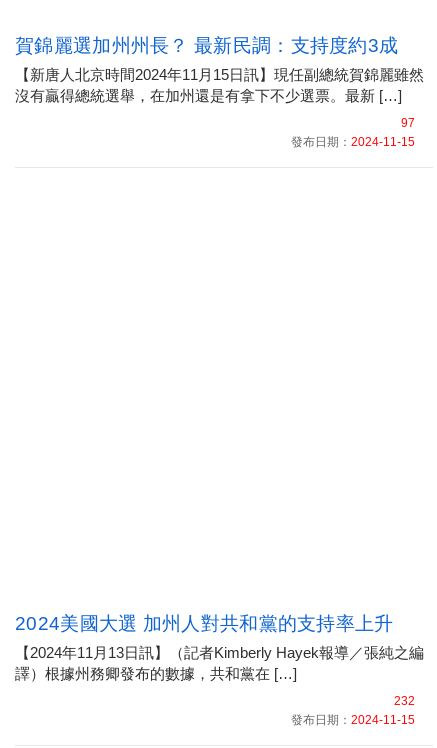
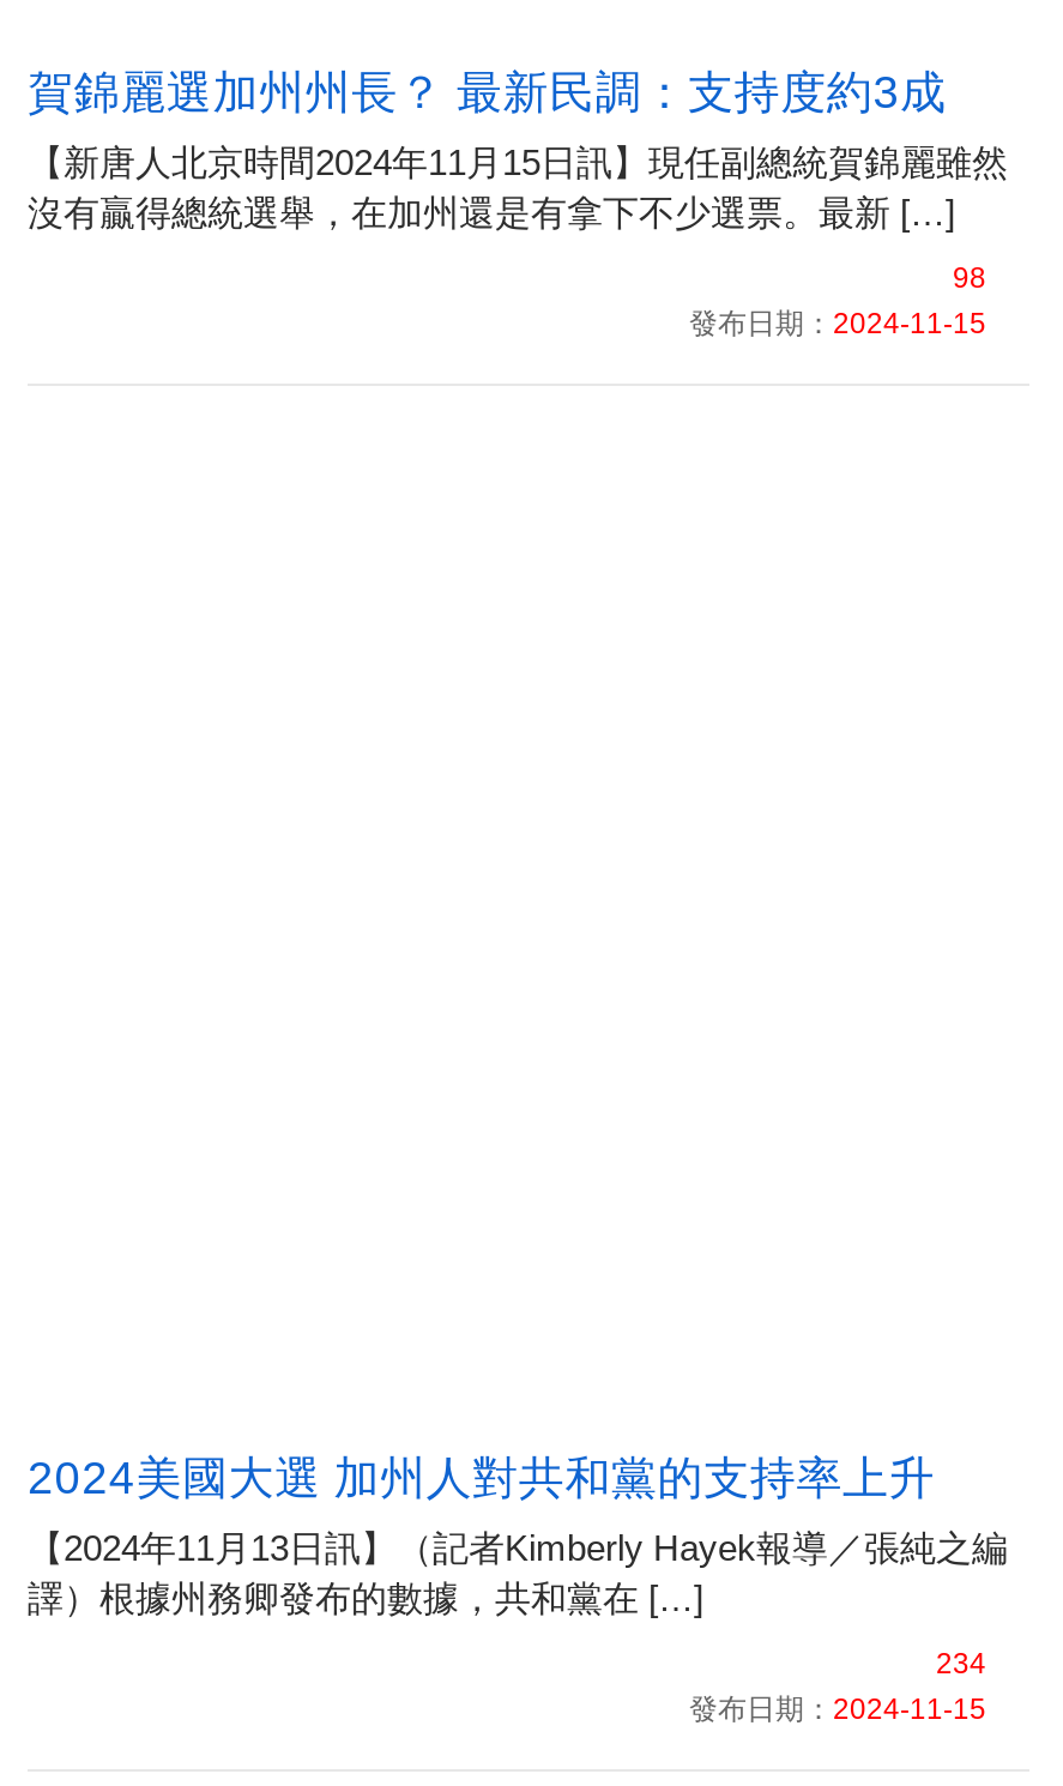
[401,116,415,130] 97 -> [953,261,986,295] 98
[394,694,415,708] 232 -> [936,1647,986,1681] 234

